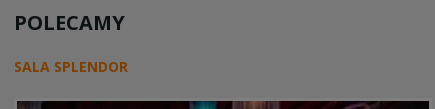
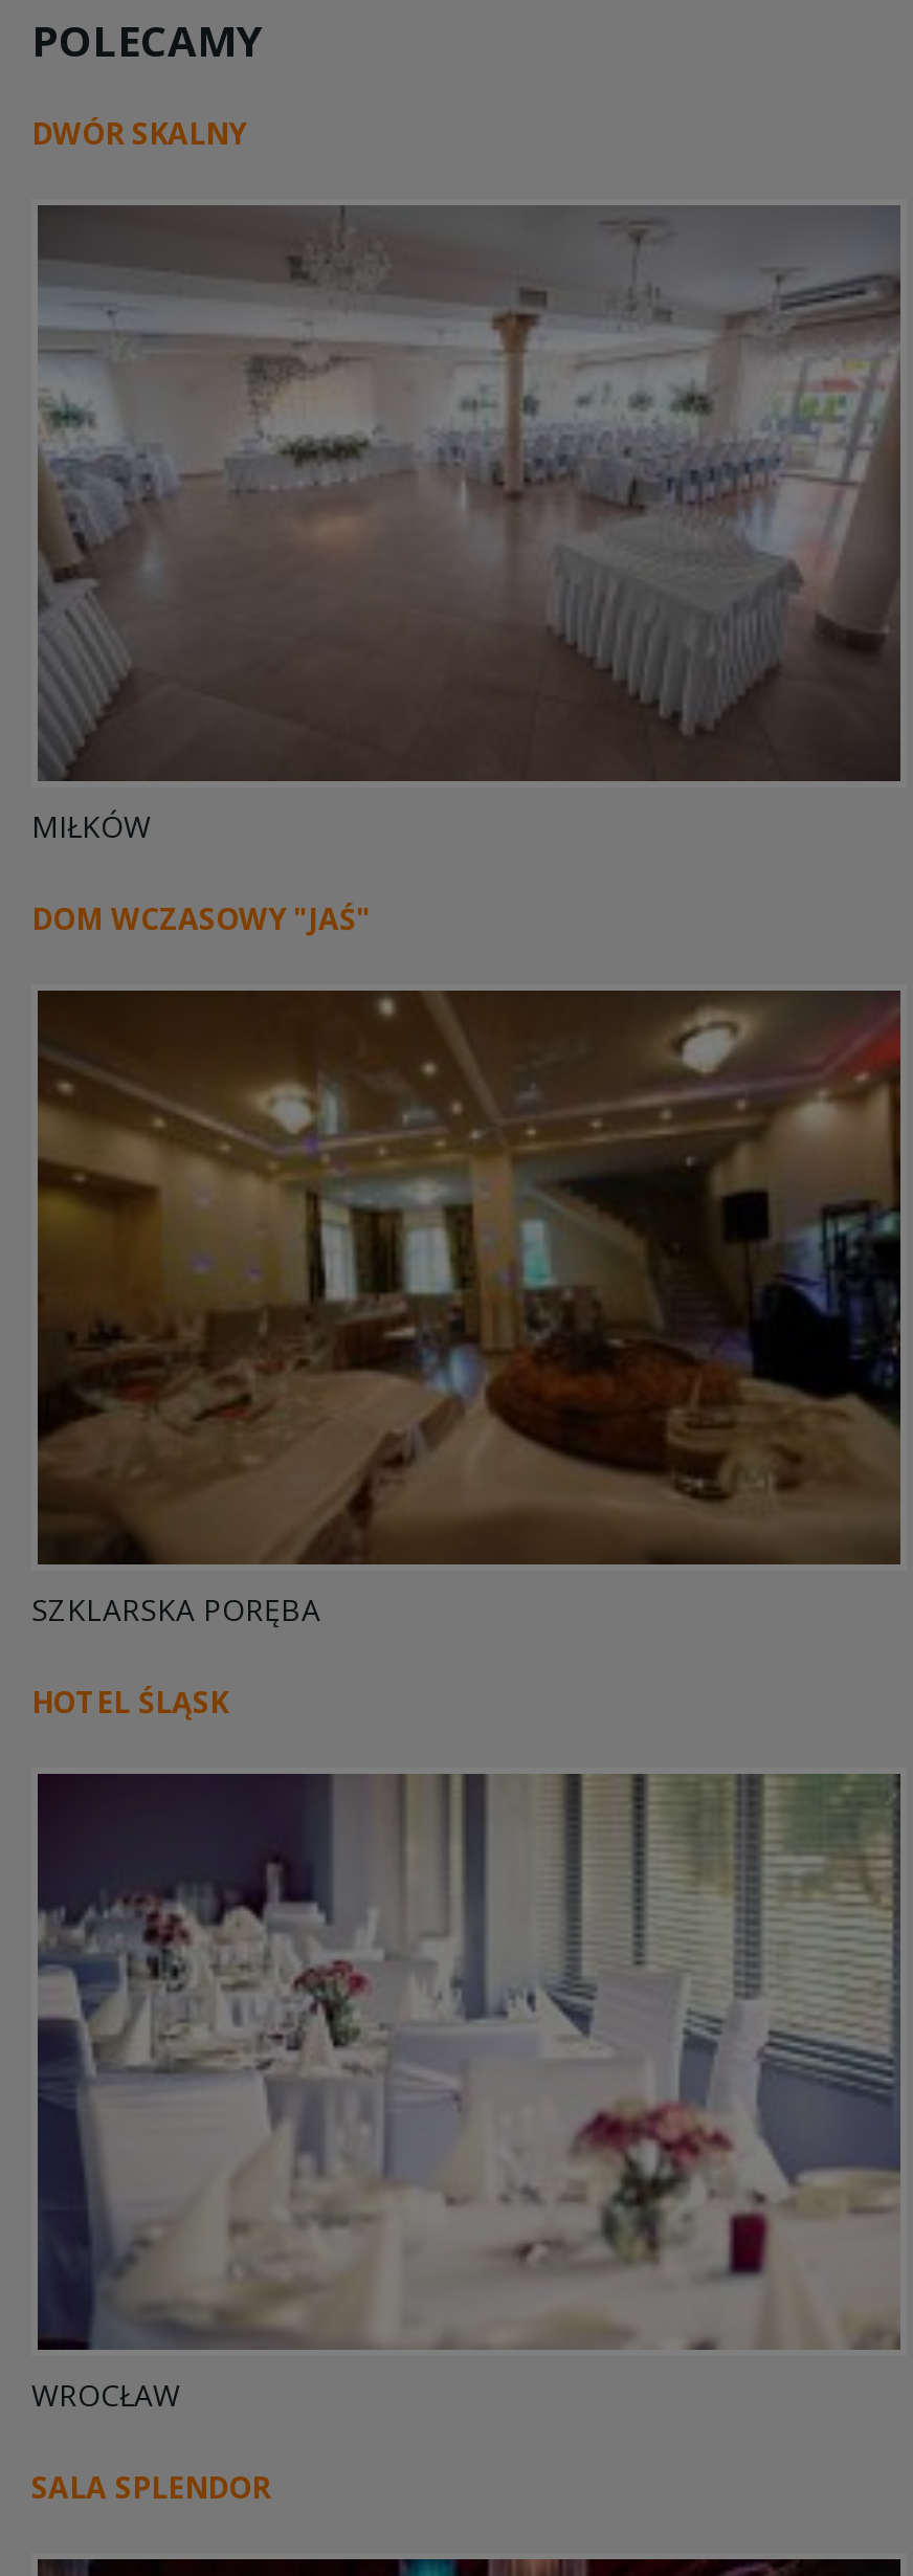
none -> [31,113,245,153] DWÓR SKALNY
none -> [31,203,903,938] [image] | MIŁKÓW | DOM WCZASOWY "JAŚ"
none -> [31,989,903,1722] [image] | SZKLARSKA PORĘBA | HOTEL ŚLĄSK
none -> [31,1772,903,2415] [image] | WROCŁAW

